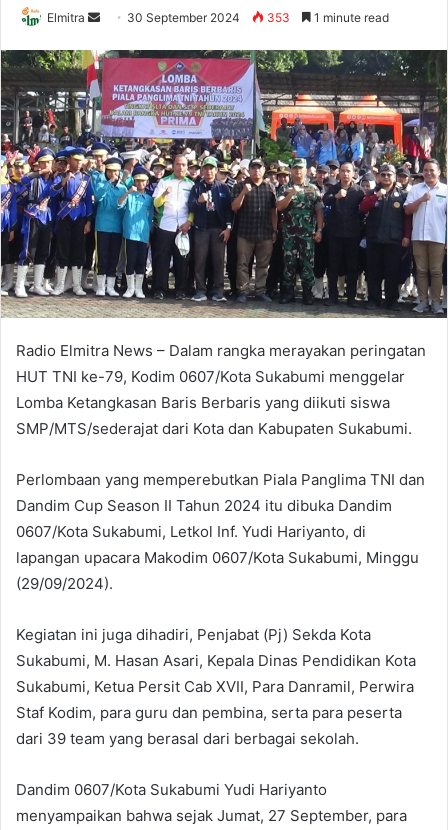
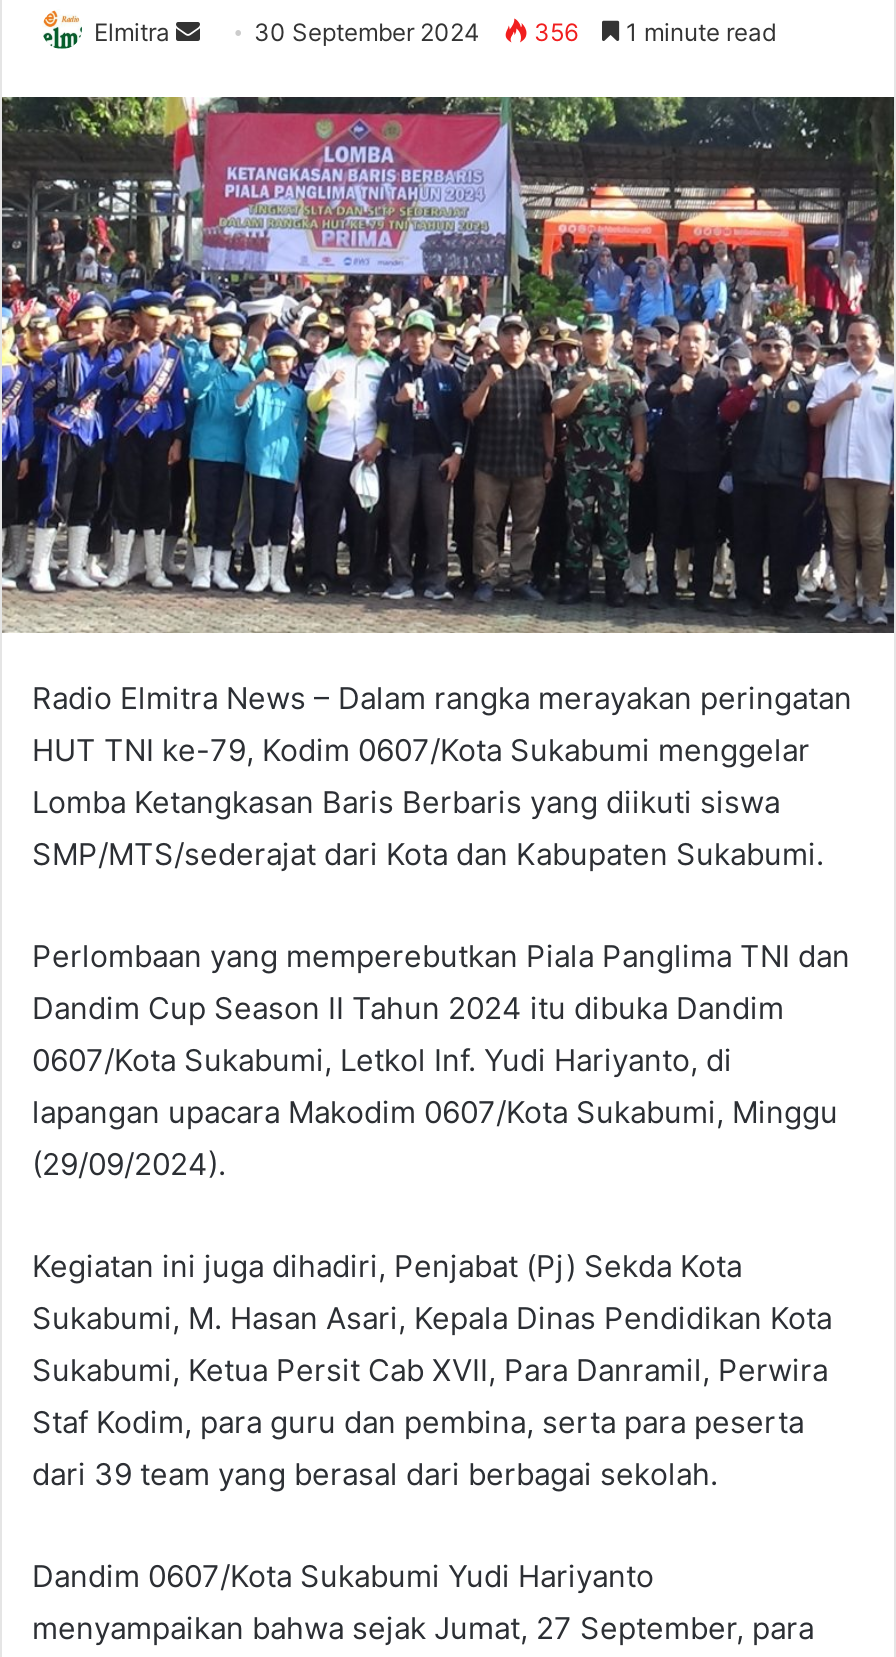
[264,10,290,25] 353 -> [528,16,578,46] 356

